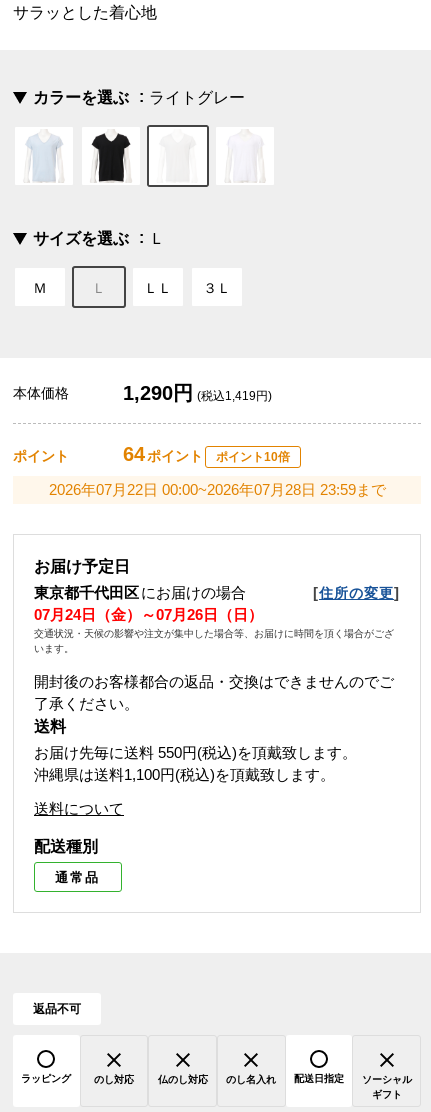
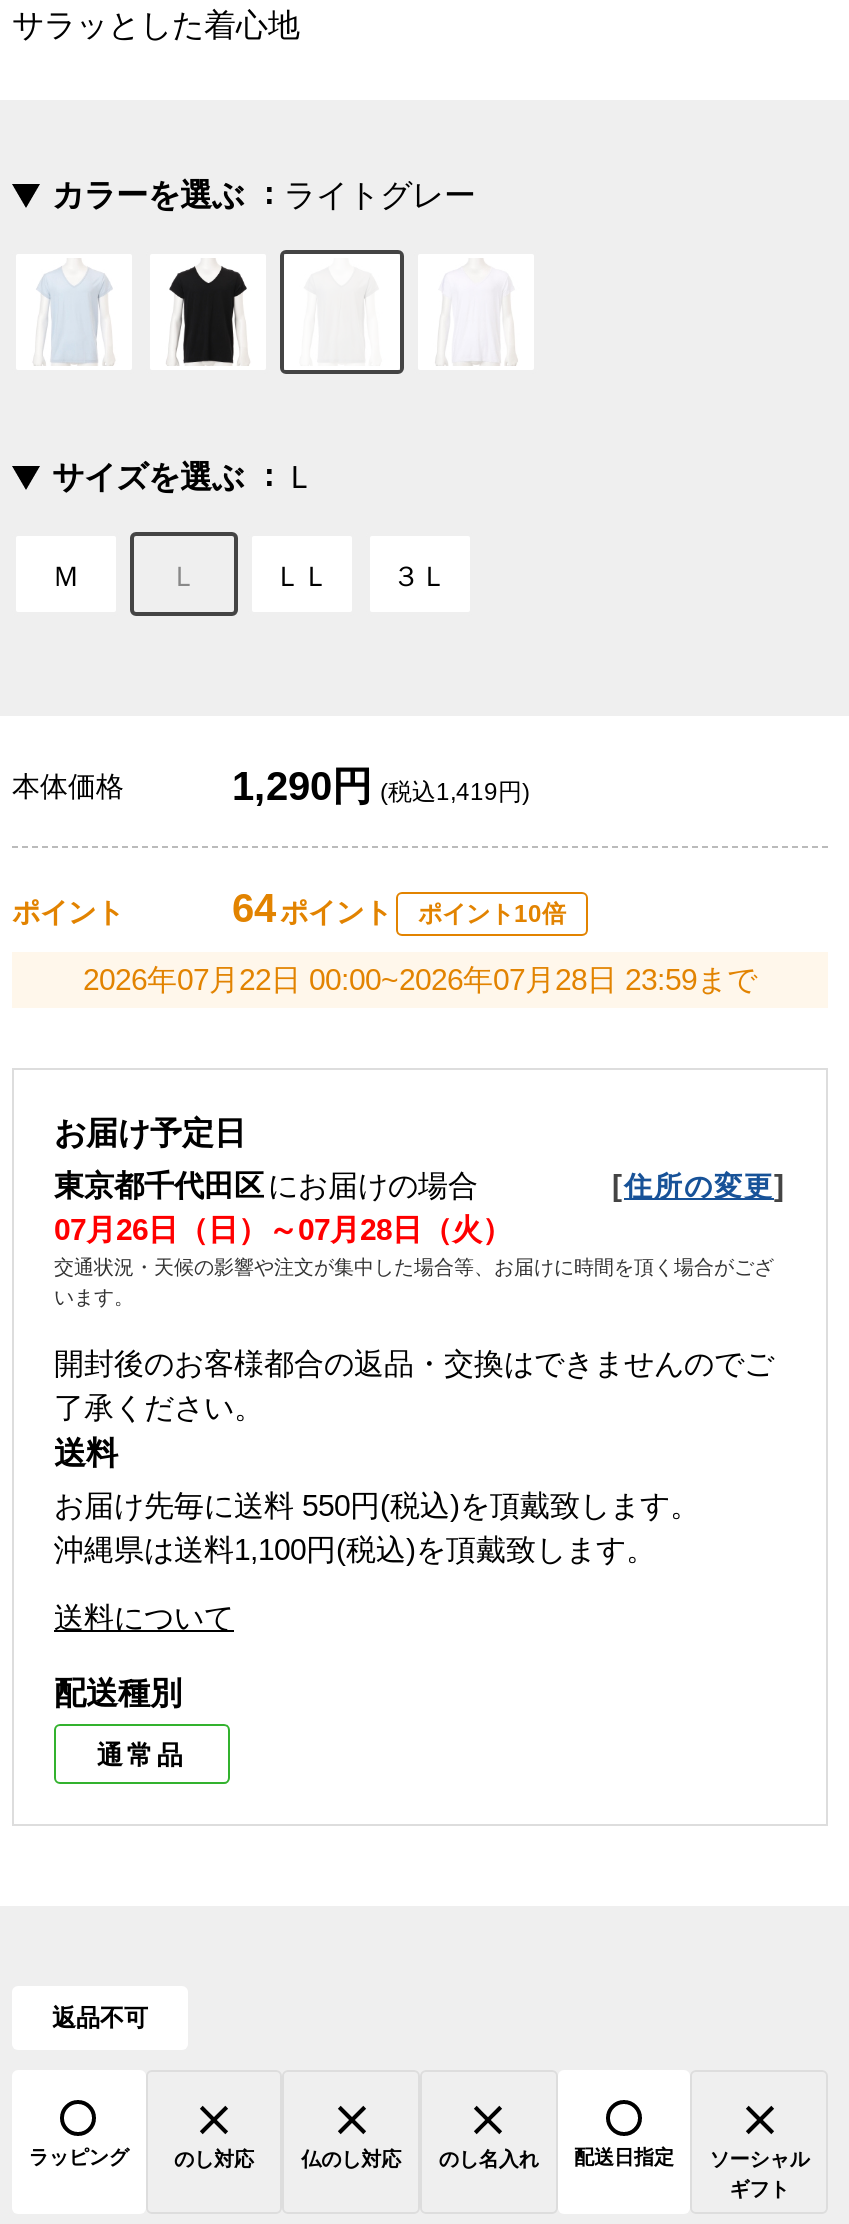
[34,606,263,623] 07月24日（金）～07月26日（日） -> [54,1213,512,1247] 07月26日（日）～07月28日（火）

